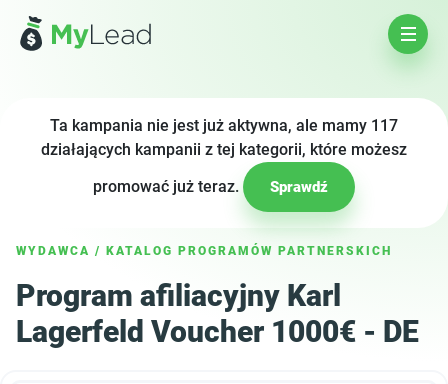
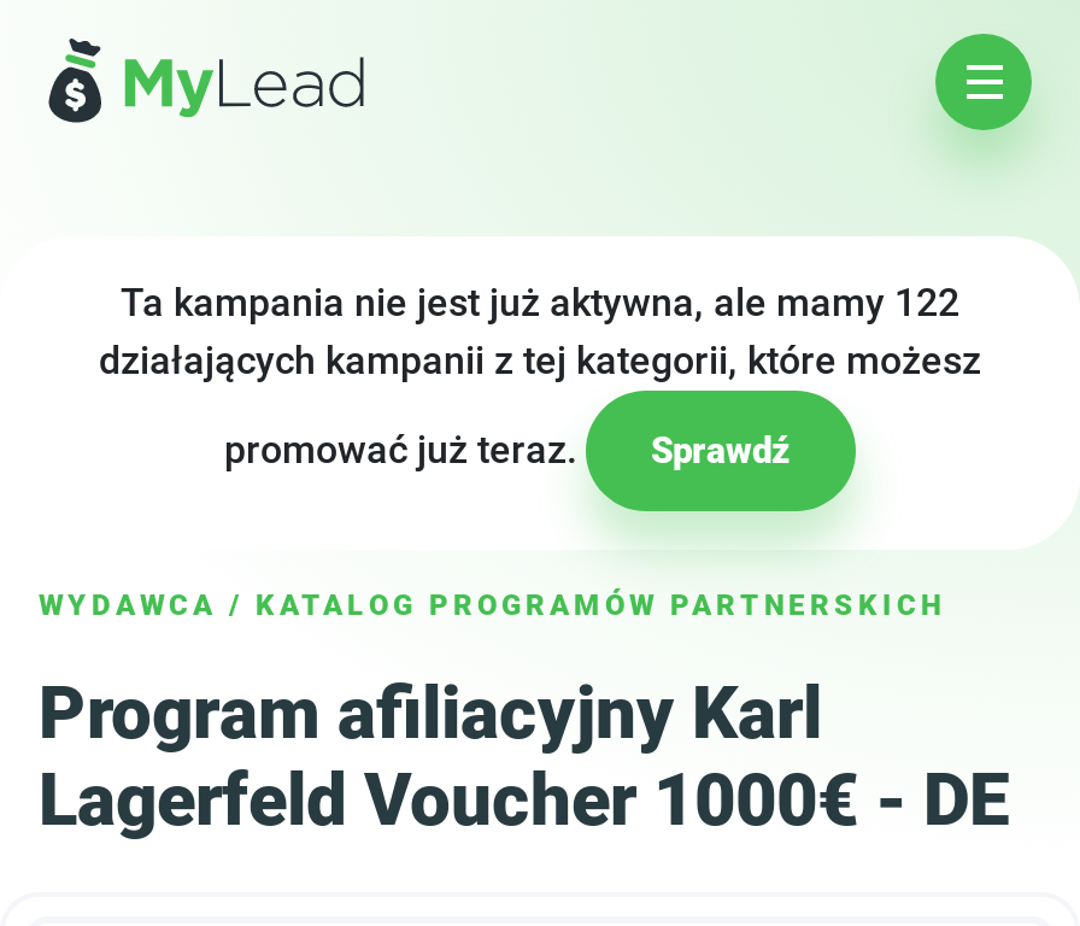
[50,116,398,135] Ta kampania nie jest już aktywna, ale mamy 117 -> [121,280,959,326] Ta kampania nie jest już aktywna, ale mamy 122

